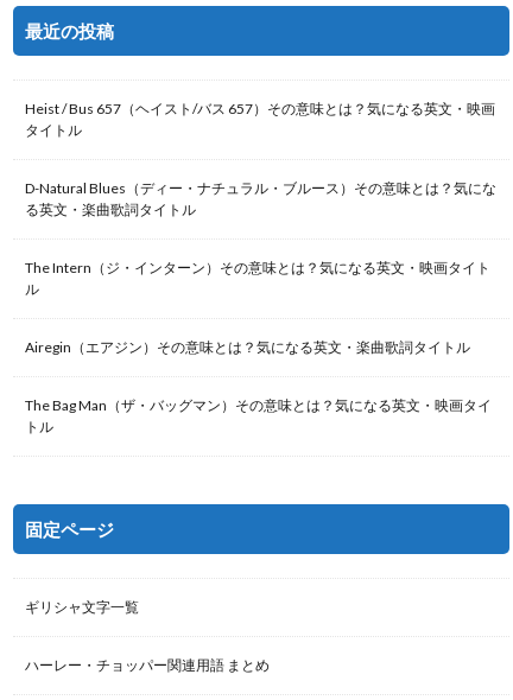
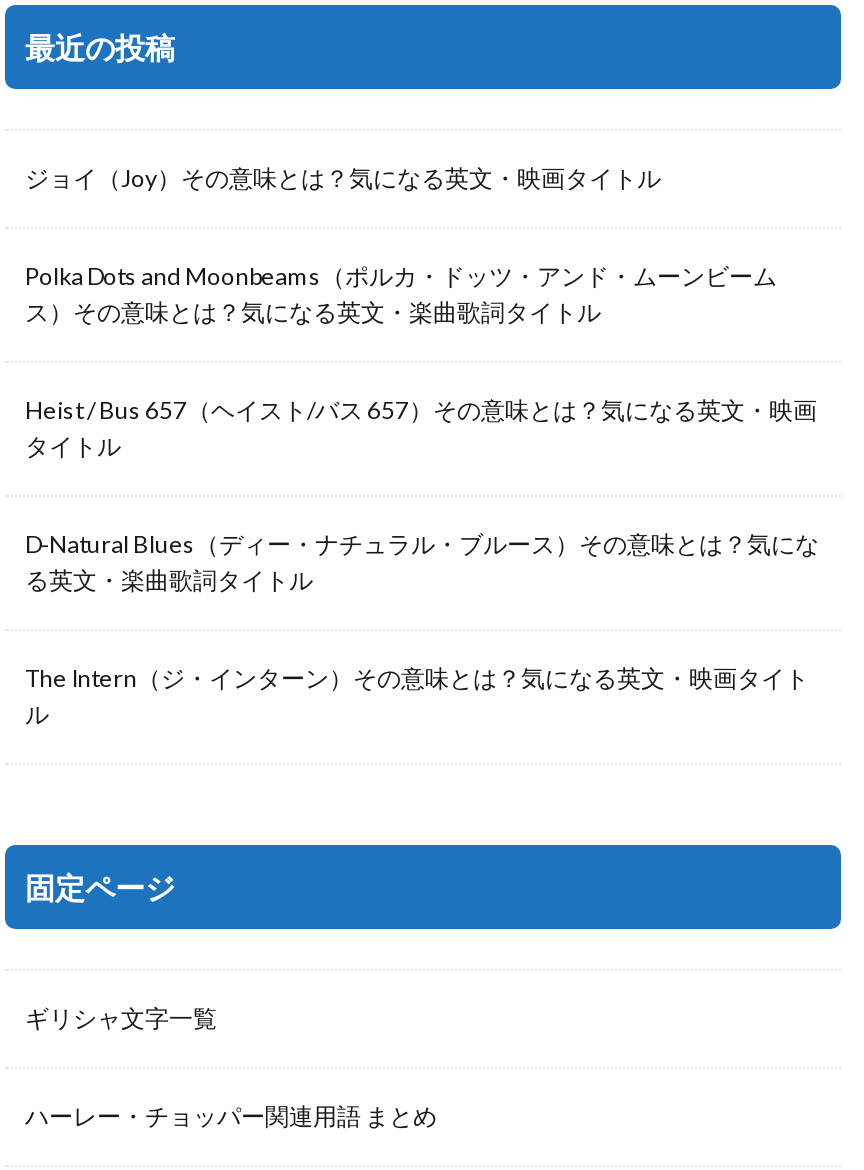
none -> [25,164,777,328] ジョイ（Joy）その意味とは？気になる英文・映画タイトル | Polka Dots and Moonbeams（ポルカ・ドッツ・アンド・ムーンビーム | ス）その意味とは？気になる英文・楽曲歌詞タイトル
moved [25,100,496,298] -> [25,396,819,730]: Heist / Bus 657（ヘイスト/バス 657）その意味とは？気になる英文・映画 | タイトル | D-Natural Blues（ディー・ナチュラル・ブルース）その意味とは？気にな | る英文・楽曲歌詞タイトル | The Intern（ジ・インターン）その意味とは？気になる英文・映画タイト | ル
[25,339,492,436] Airegin（エアジン）その意味とは？気になる英文・楽曲歌詞タイトル | The Bag Man（ザ・バッグマン）その意味とは？気になる英文・映画タイ | トル -> none

